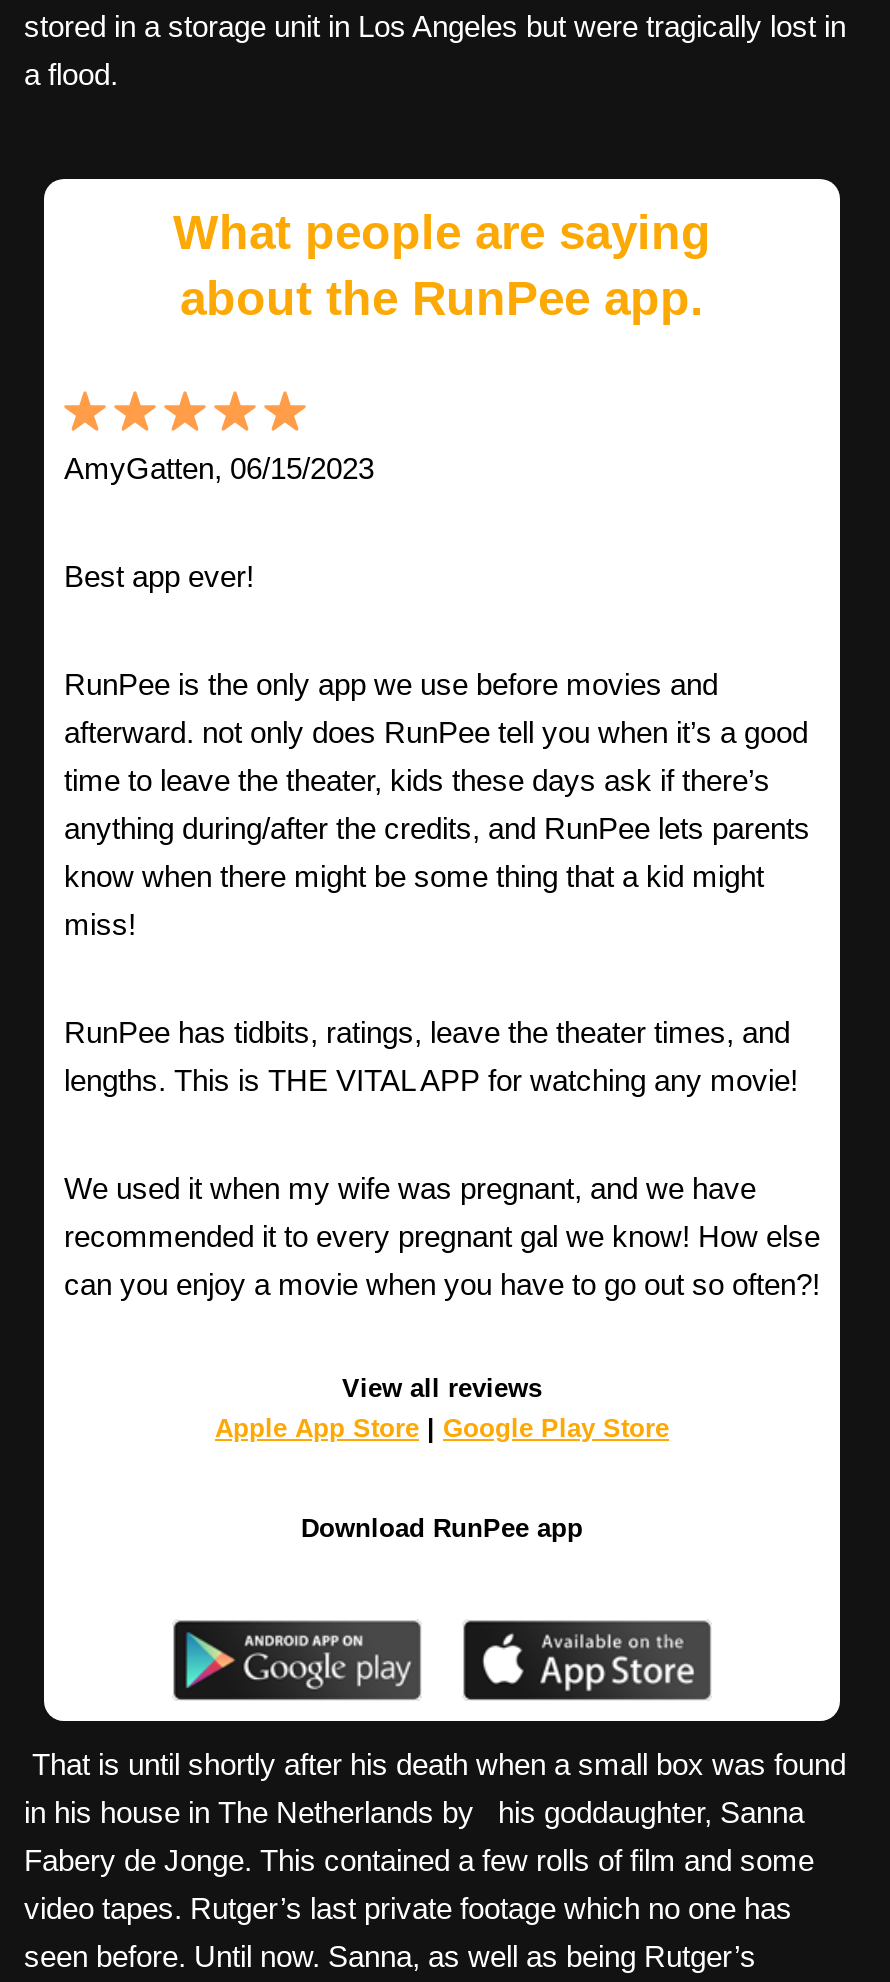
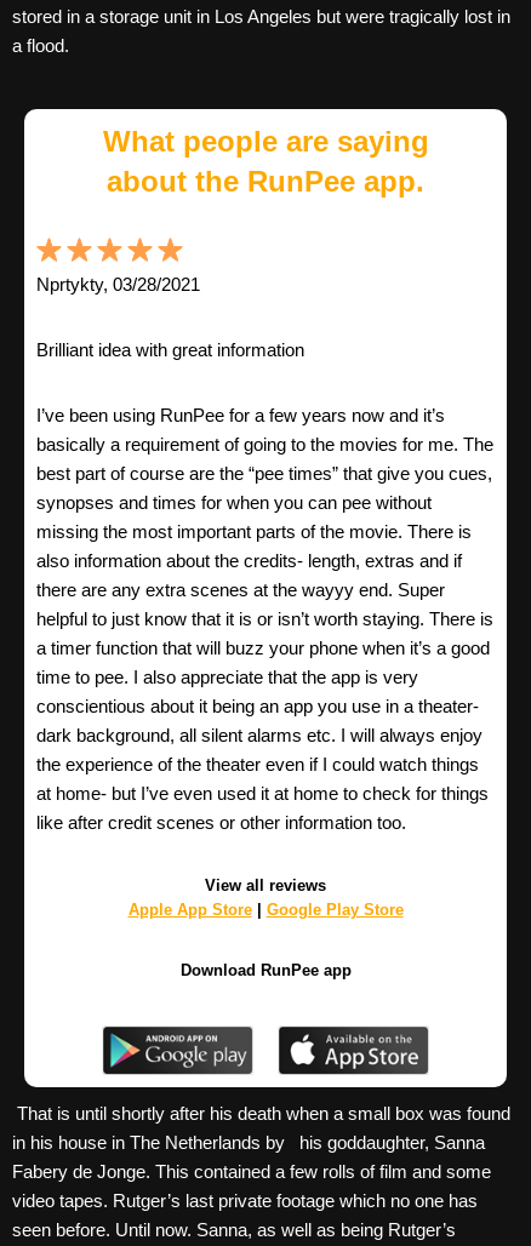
[64,451,820,1301] AmyGatten, 06/15/2023 | Best app ever! | RunPee is the only app we use before movies and | afterward. not only does RunPee tell you when it’s a good | time to leave the theater, kids these days ask if there’s | anything during/after the credits, and RunPee lets parents | know when there might be some thing that a kid might | miss! | RunPee has tidbits, ratings, leave the theater times, and | lengths. This is THE VITAL APP for watching any movie! | We used it when my wife was pregnant, and we have | recommended it to every pregnant gal we know! How else | can you enjoy a movie when you have to go out so often?! -> [36,274,493,833] Nprtykty, 03/28/2021 | Brilliant idea with great information | I’ve been using RunPee for a few years now and it’s | basically a requirement of going to the movies for me. The | best part of course are the “pee times” that give you cues, | synopses and times for when you can pee without | missing the most important parts of the movie. There is | also information about the credits- length, extras and if | there are any extra scenes at the wayyy end. Super | helpful to just know that it is or isn’t worth staying. There is | a timer function that will buzz your phone when it’s a good | time to pee. I also appreciate that the app is very | conscientious about it being an app you use in a theater- | dark background, all silent alarms etc. I will always enjoy | the experience of the theater even if I could watch things | at home- but I’ve even used it at home to check for things | like after credit scenes or other information too.

